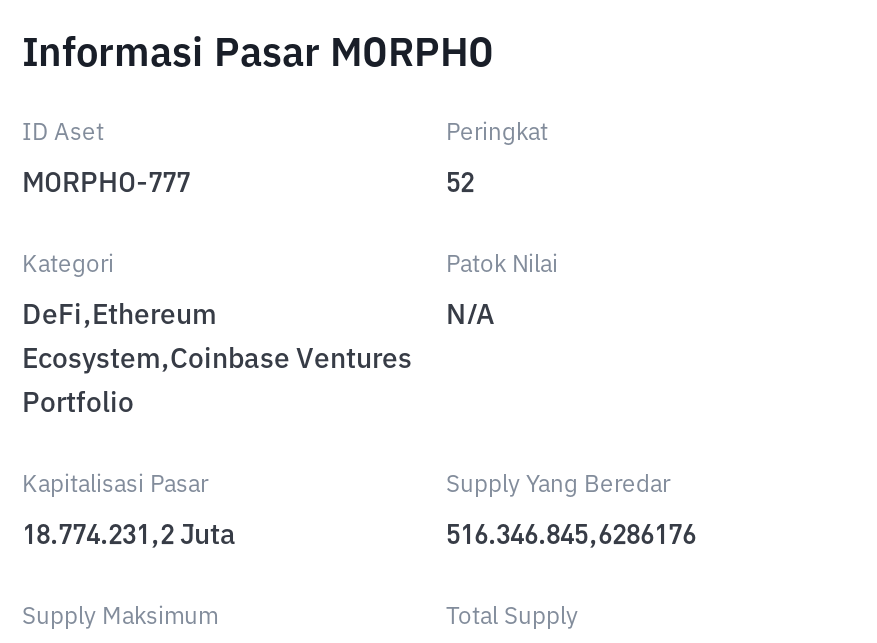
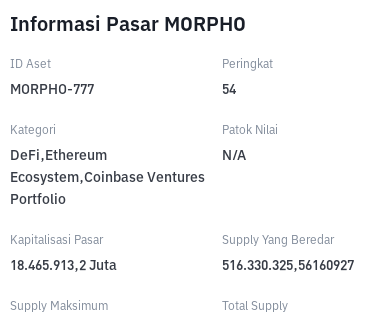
[446,170,474,198] 52 -> [222,83,236,97] 54
[22,522,236,550] 18.774.231,2 Juta -> [10,259,117,273] 18.465.913,2 Juta
[446,522,696,550] 516.346.845,6286176 -> [222,259,354,273] 516.330.325,56160927

